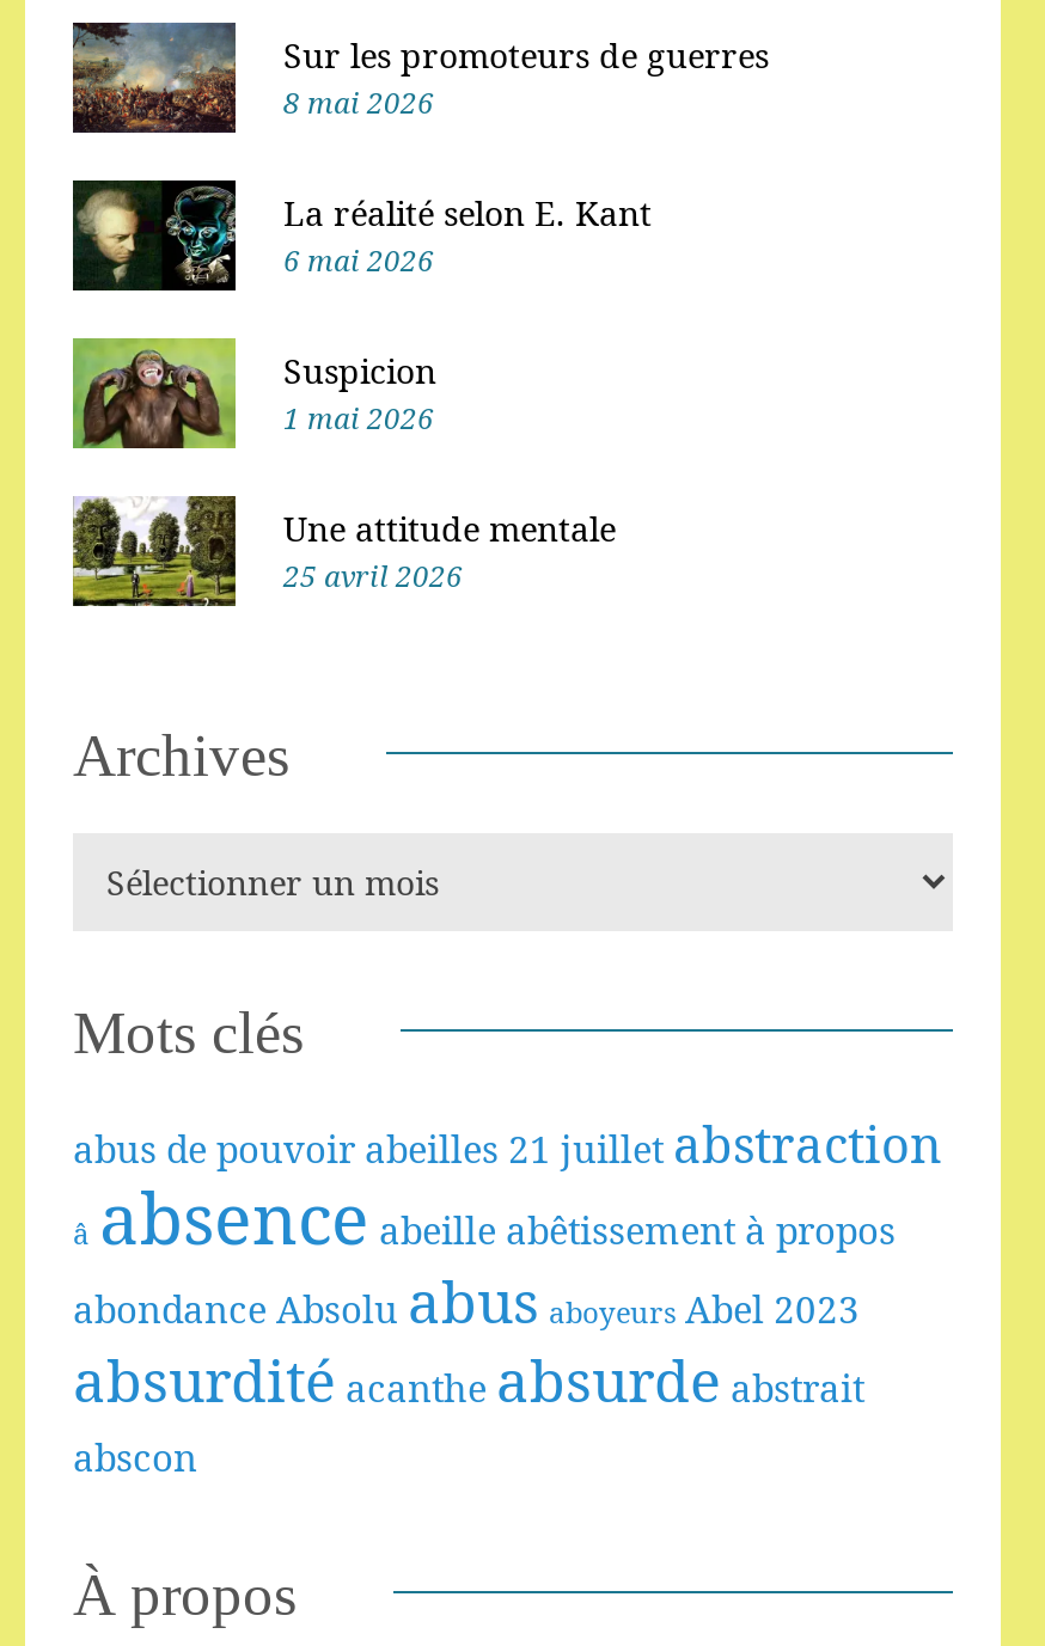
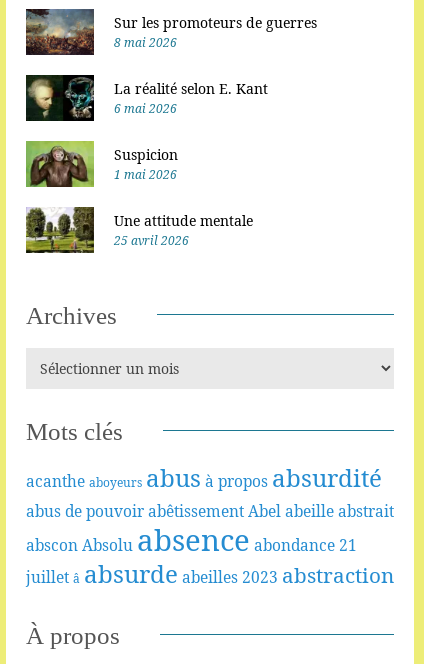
[73,1110,941,1483] abus de pouvoir abeilles 21 juillet abstraction | â absence abeille abêtissement à propos | abondance Absolu abus aboyeurs Abel 2023 | absurdité acanthe absurde abstrait | abscon -> [26,461,394,590] acanthe aboyeurs abus à propos absurdité | abus de pouvoir abêtissement Abel abeille abstrait | abscon Absolu absence abondance 21 | juillet â absurde abeilles 2023 abstraction

